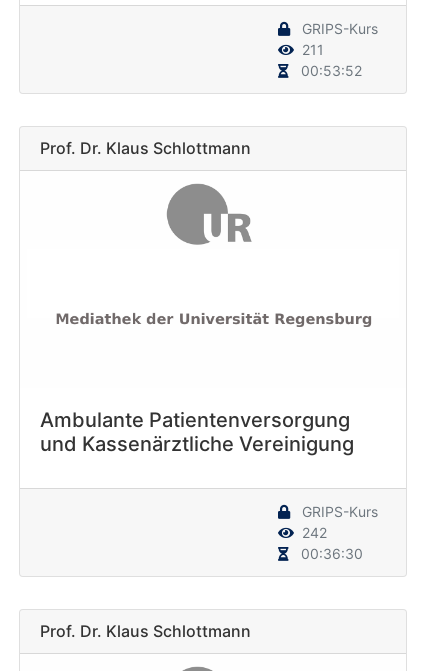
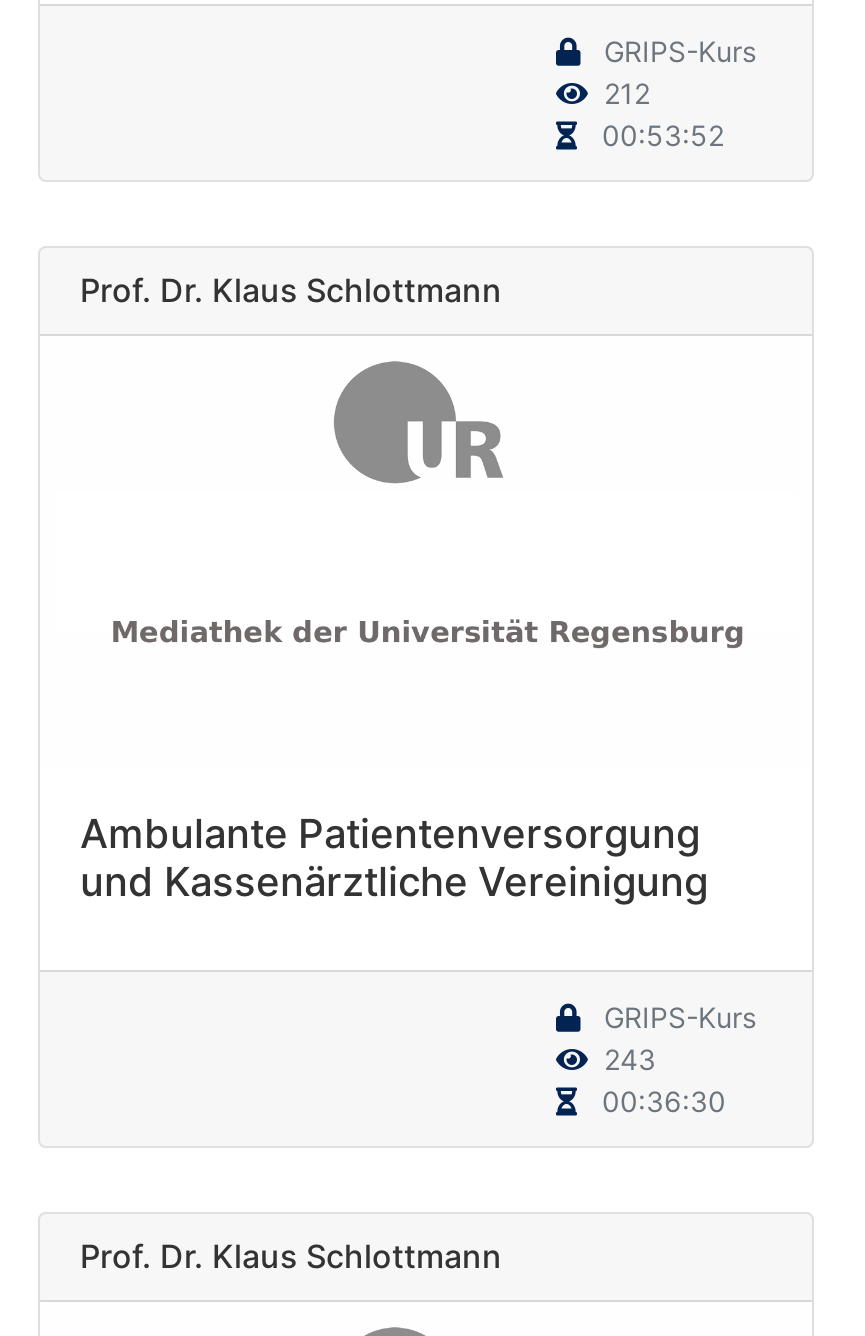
[298,41,324,58] 211 -> [596,76,650,110] 212
[298,524,327,541] 242 -> [596,1042,656,1076] 243

